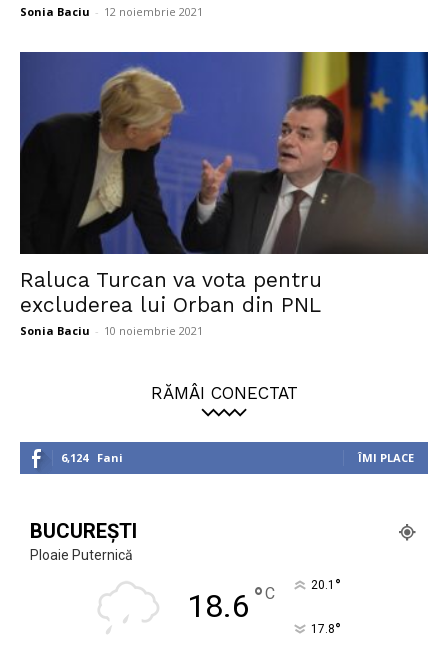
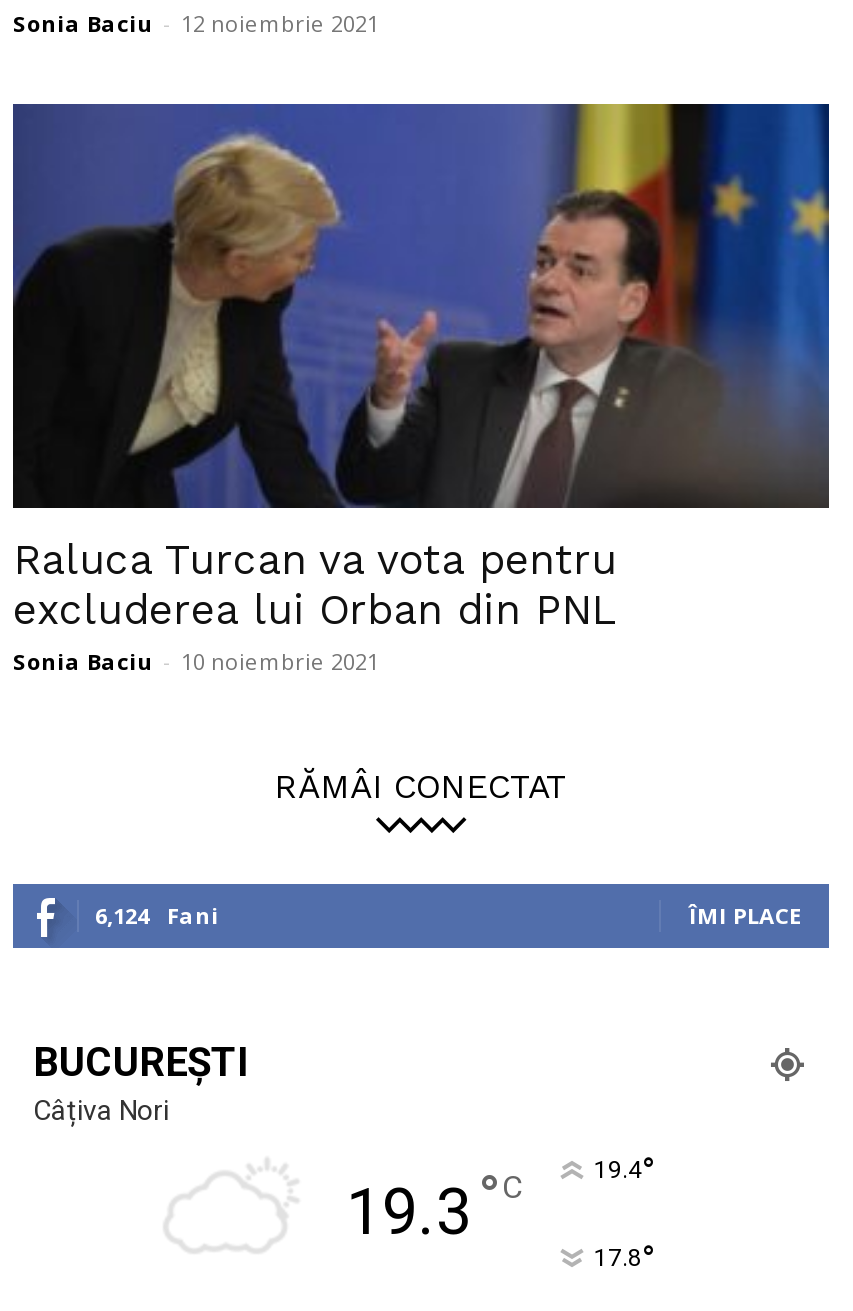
[30,547,340,625] Ploaie Puternică | 18.6 °C | 20.1° -> [33,1094,654,1250] Câțiva Nori | 19.3 °C | 19.4°

